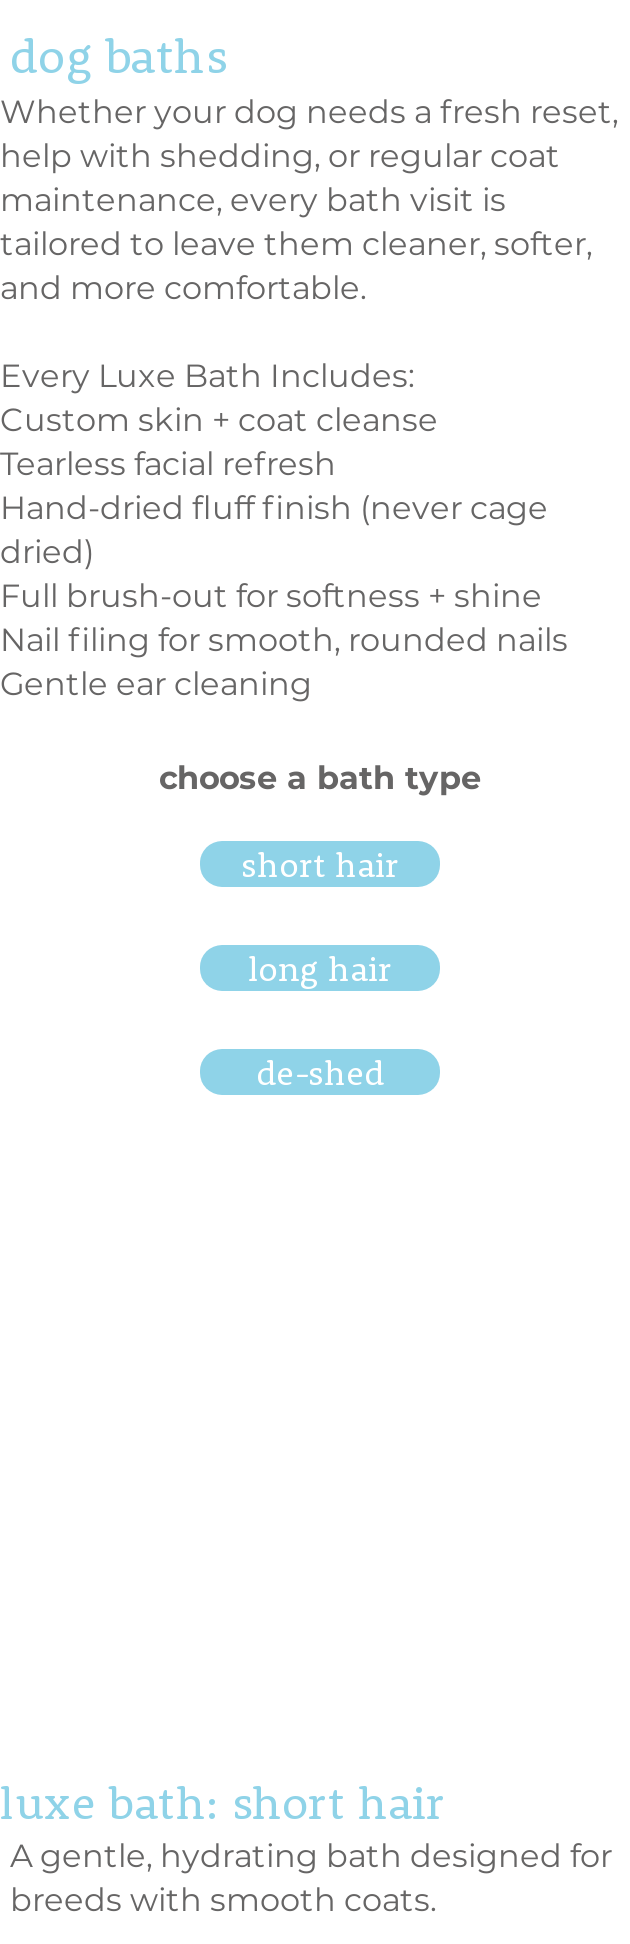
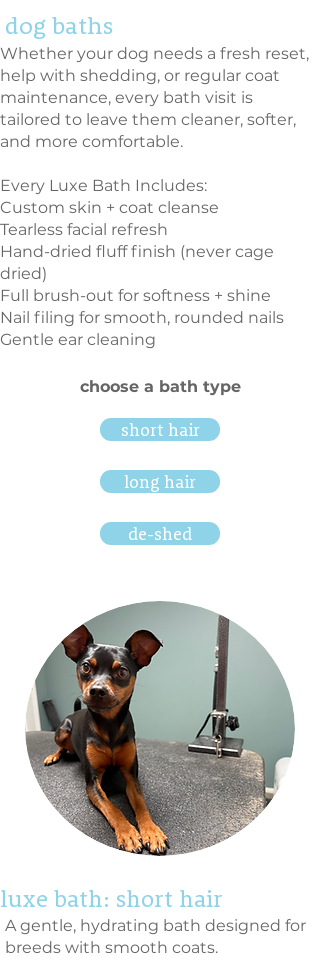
none -> [25,600,296,857] [image]

